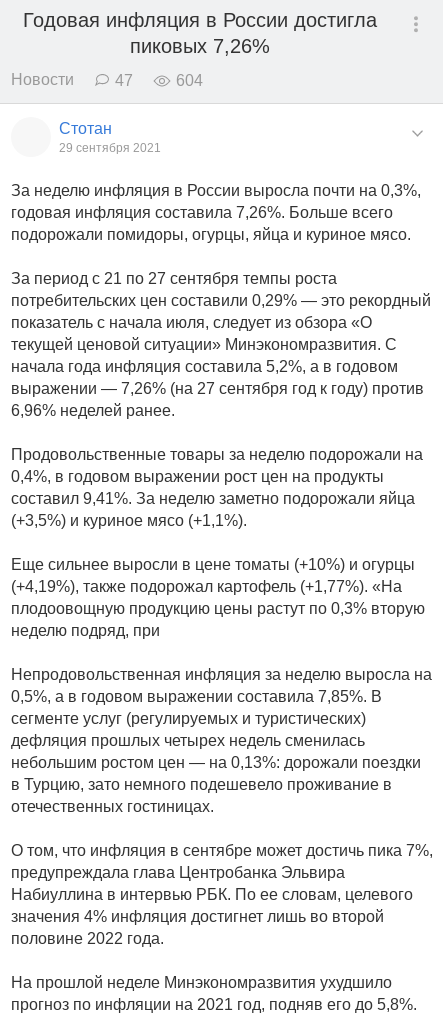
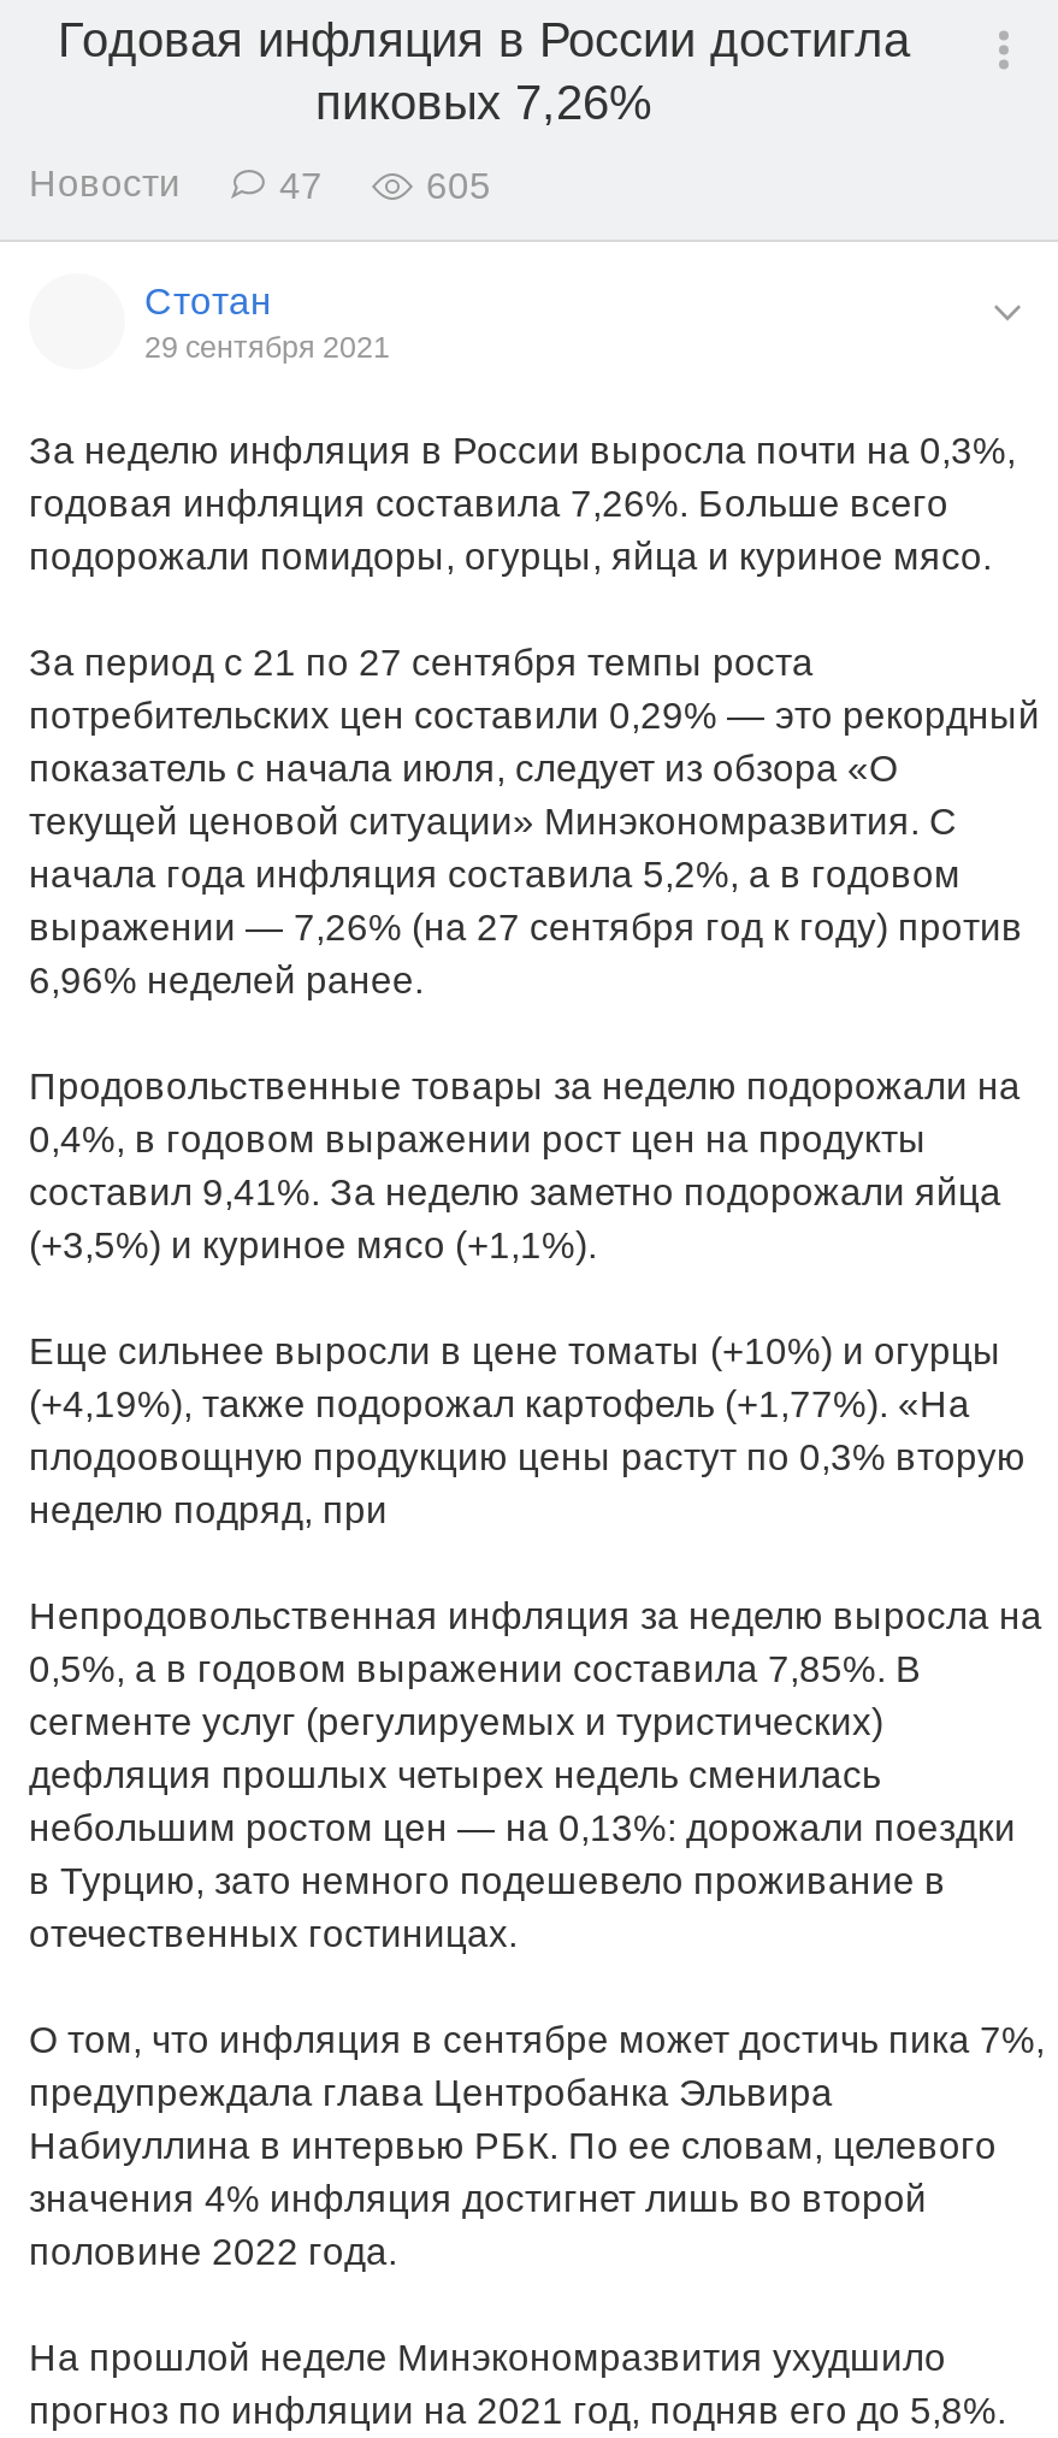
[176,72,203,89] 604 -> [426,164,491,205] 605

